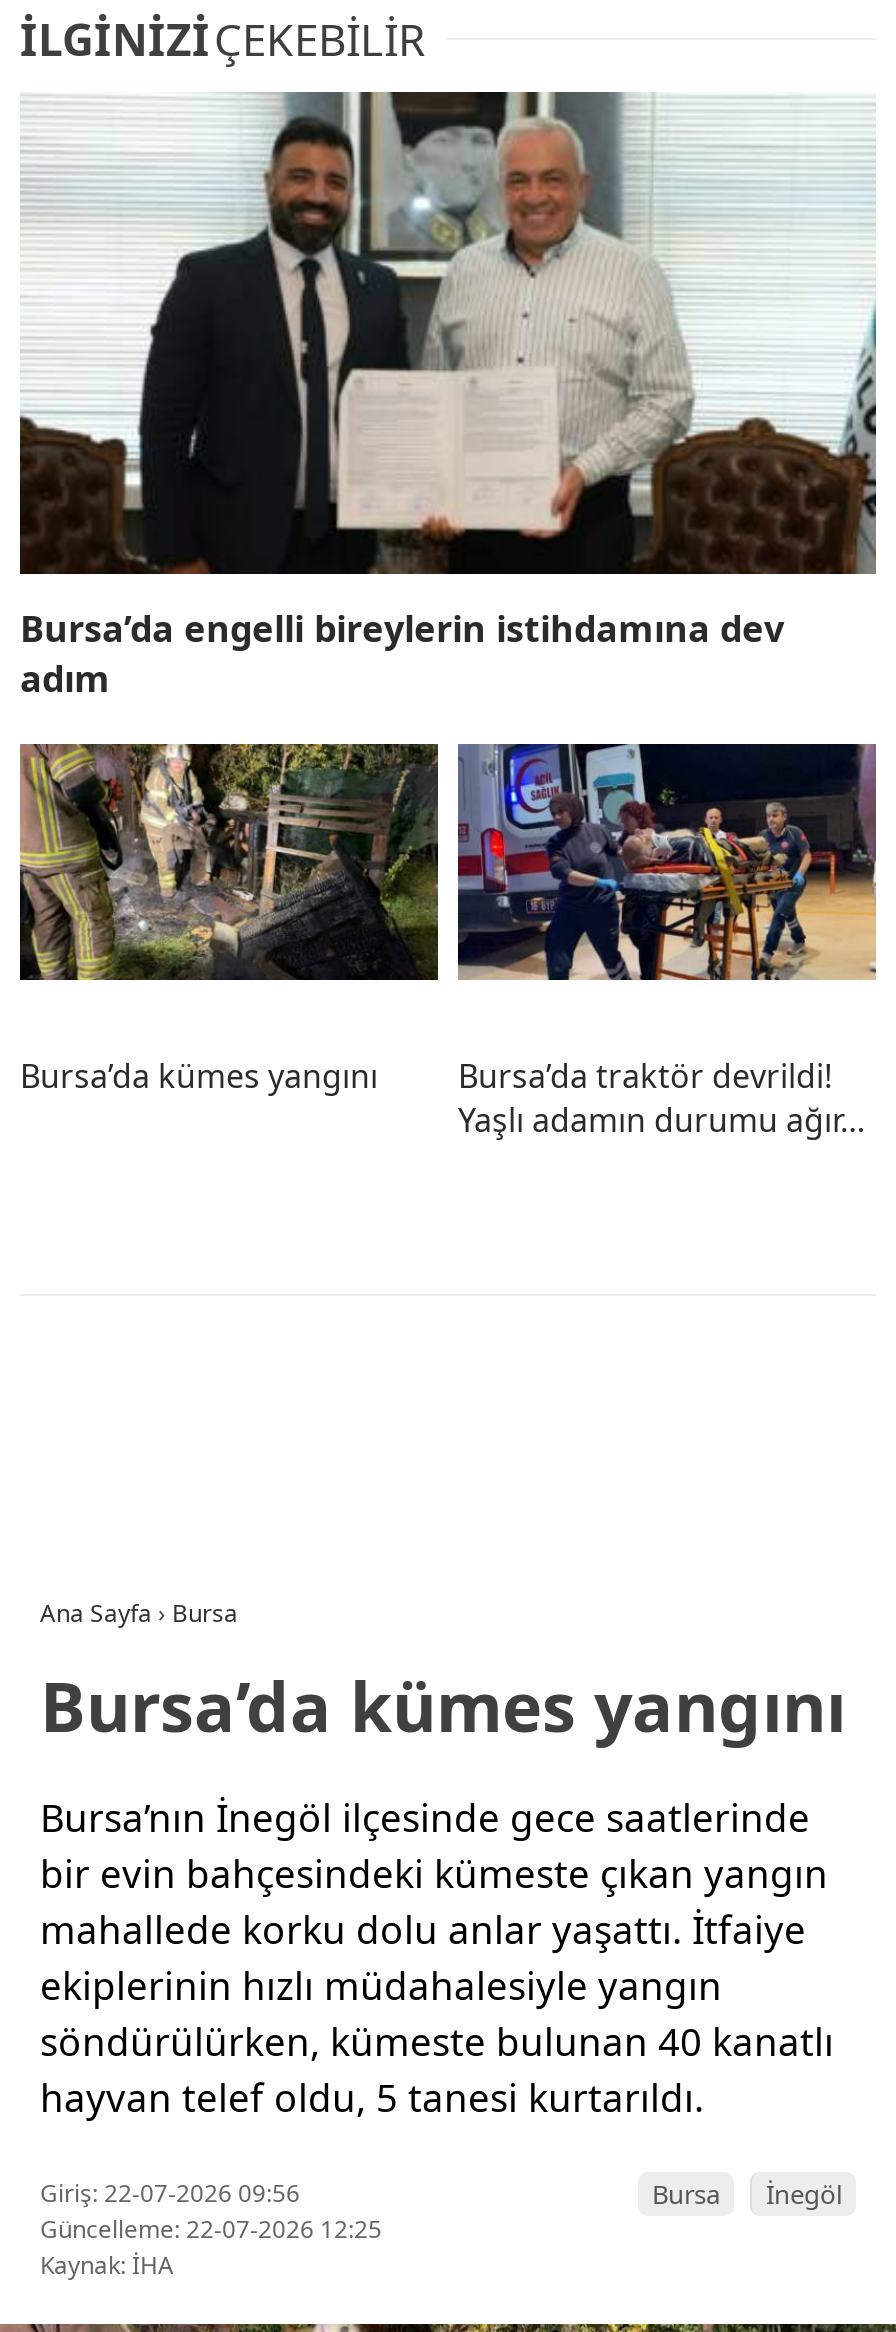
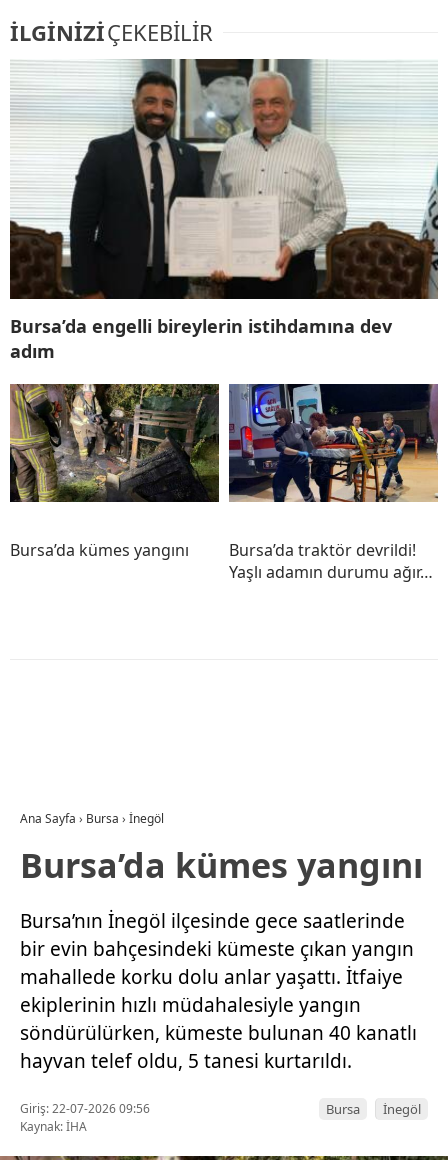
[40,1597,238,1631] Ana Sayfa › Bursa -> [20,810,164,827] Ana Sayfa › Bursa › İnegöl
[40,2212,382,2246] Güncelleme: 22-07-2026 12:25 -> none

